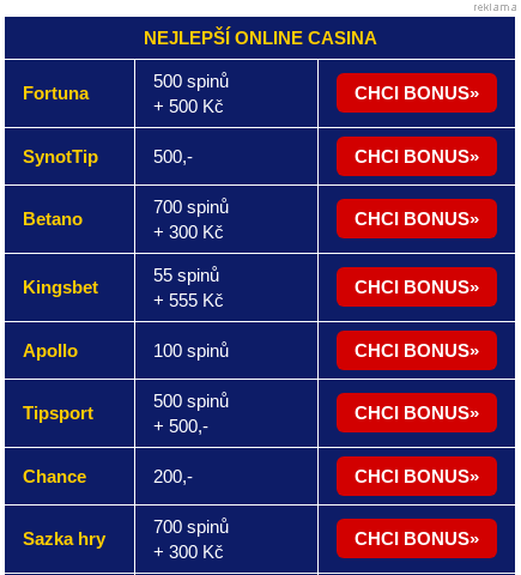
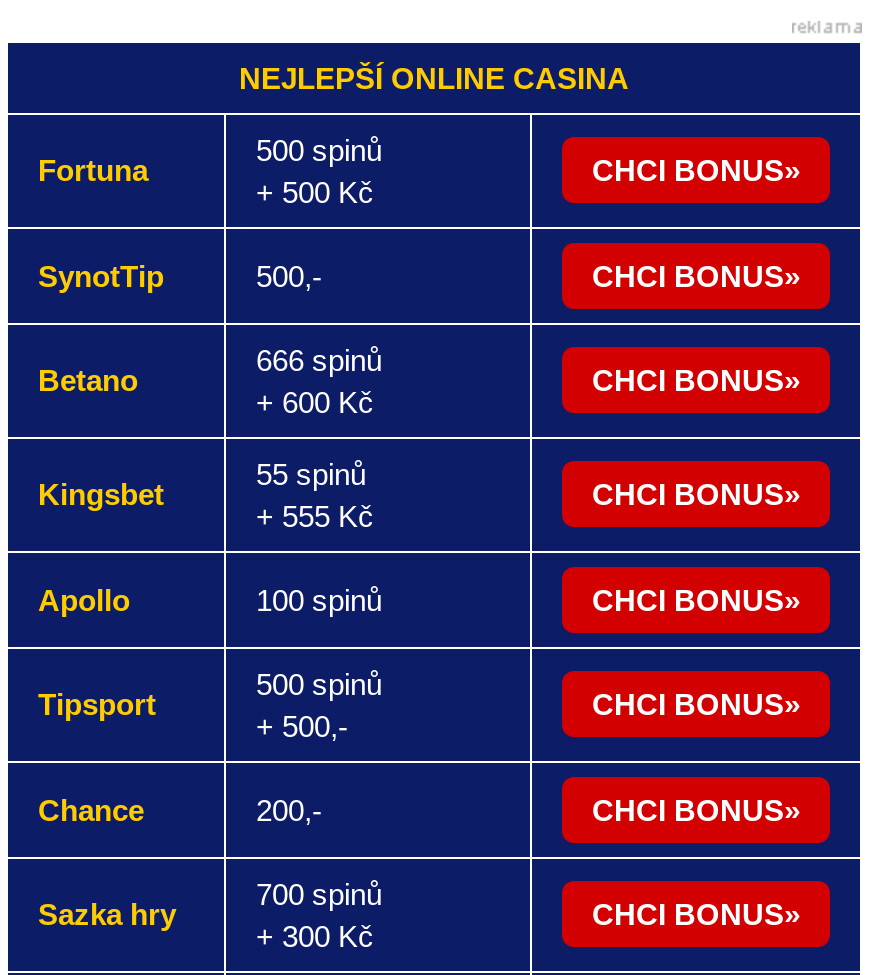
[153,196,229,217] 700 spinů -> [256,343,382,377] 666 spinů
[153,222,224,242] + 300 Kč -> [256,385,374,419] + 600 Kč

